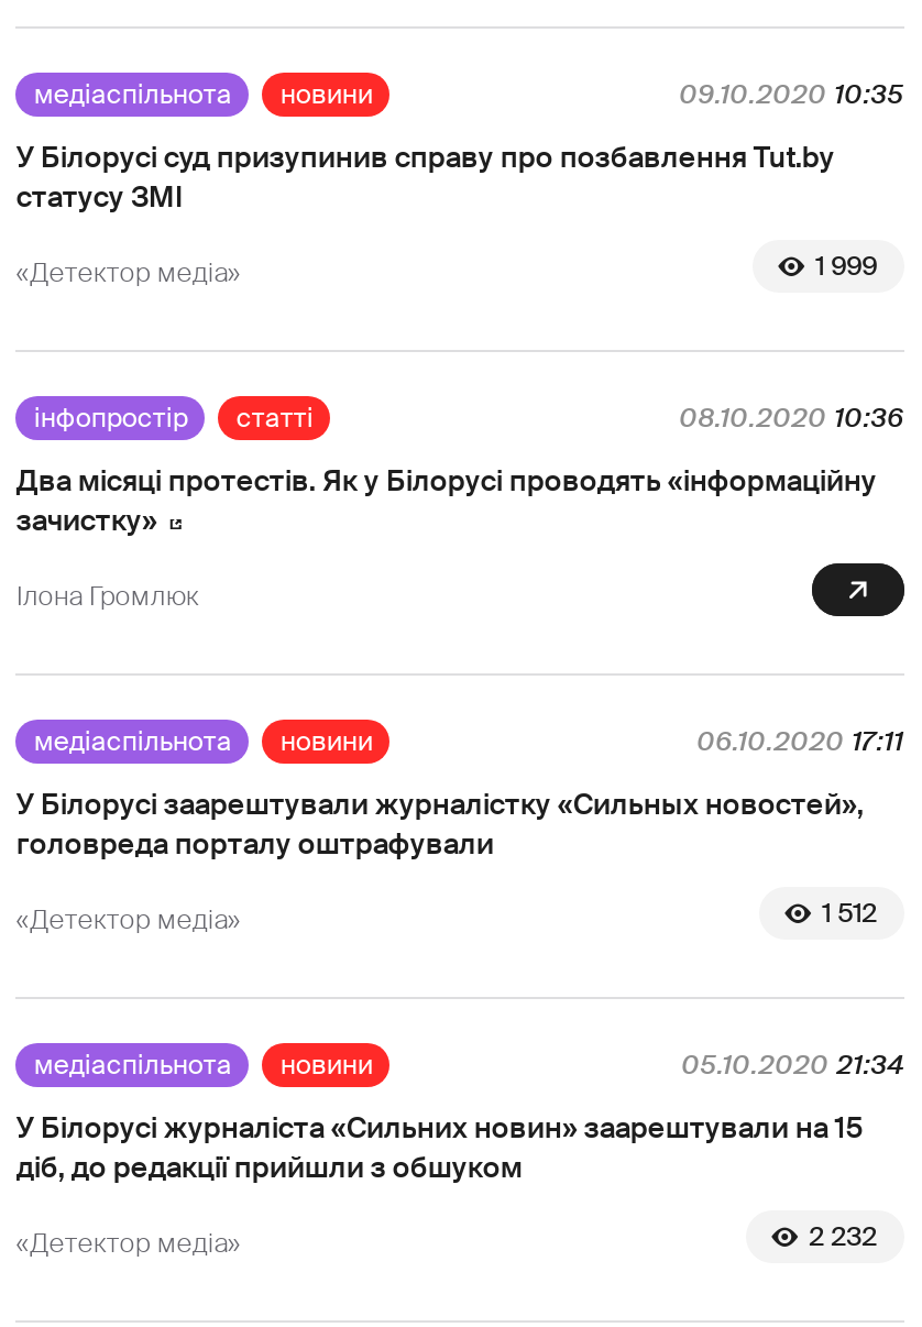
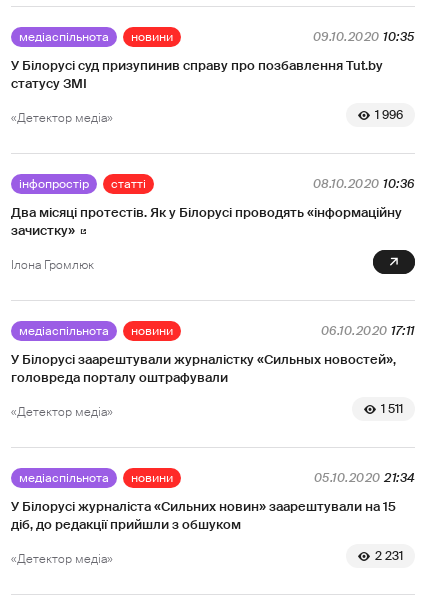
[815,249,877,284] 1 999 -> [375,107,403,123] 1 996
[822,896,877,931] 1 512 -> [381,401,403,417] 1 511
[809,1220,877,1255] 2 232 -> [375,548,403,564] 2 231

